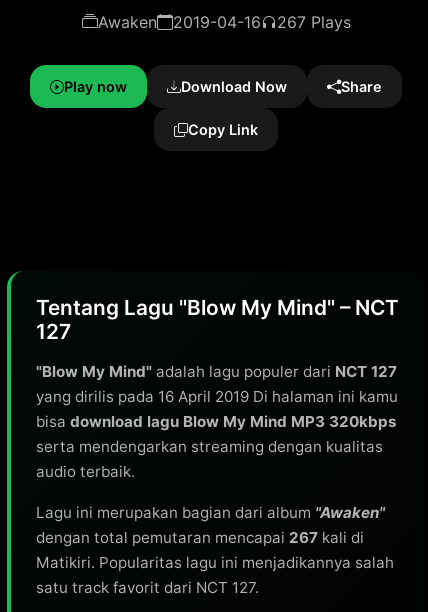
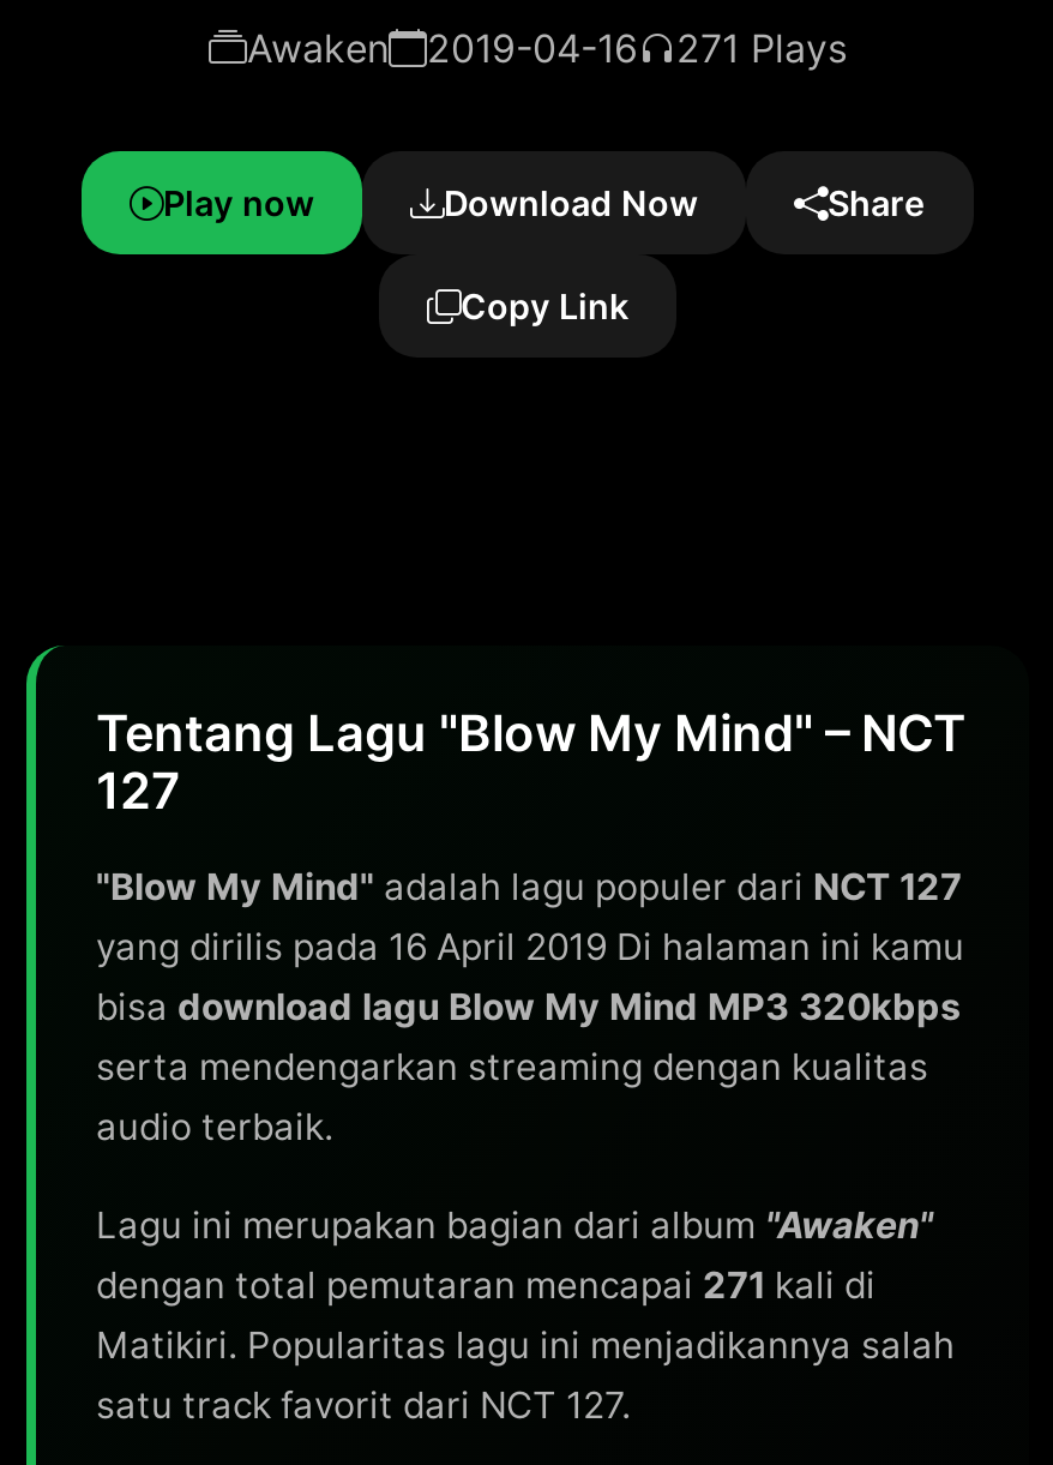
[97,12,350,32] Awaken 2019-04-16 267 Plays -> [247,24,847,72] Awaken 2019-04-16 271 Plays
[36,528,364,547] dengan total pemutaran mencapai 267 kali di -> [96,1262,876,1308] dengan total pemutaran mencapai 271 kali di

